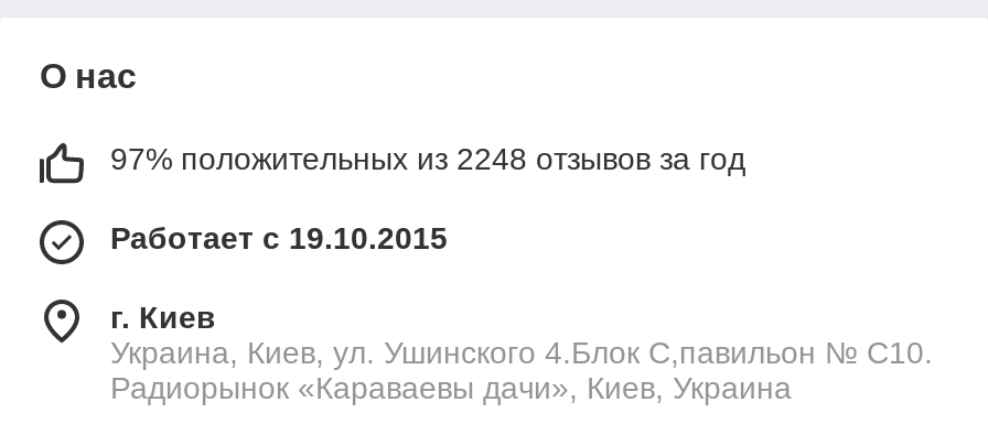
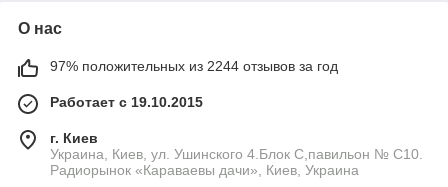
[110,141,745,176] 97% положительных из 2248 отзывов за год -> [50,58,338,74] 97% положительных из 2244 отзывов за год

